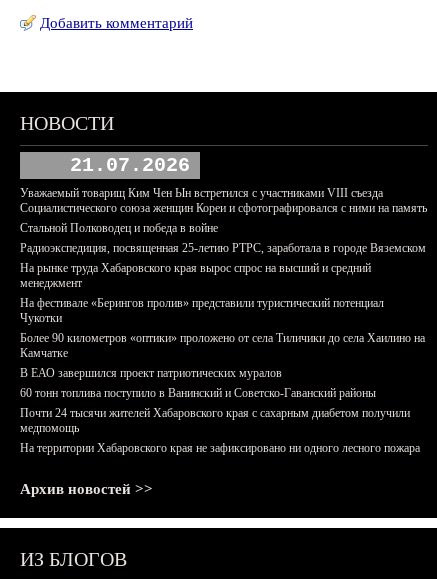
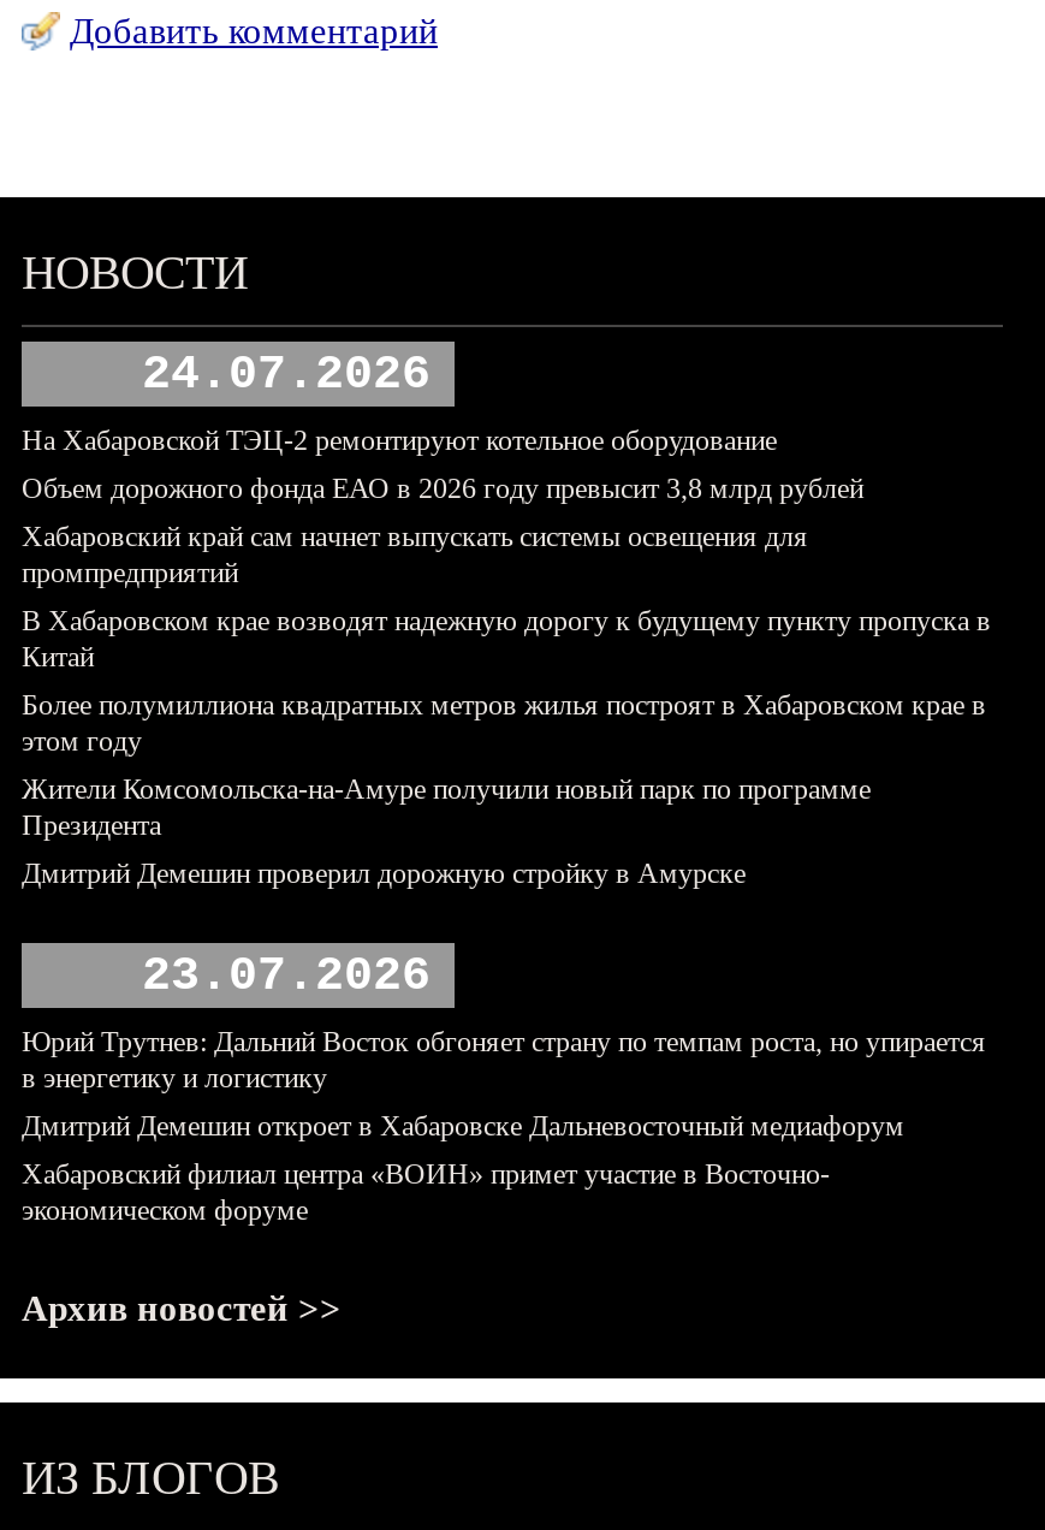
[20,154,427,455] 21.07.2026 | Уважаемый товарищ Ким Чен Ын встретился с участниками VIII съезда | Социалистического союза женщин Кореи и сфотографировался с ними на память | Стальной Полководец и победа в войне | Радиоэкспедиция, посвященная 25-летию РТРС, заработала в городе Вяземском | На рынке труда Хабаровского края вырос спрос на высший и средний | менеджмент | На фестивале «Берингов пролив» представили туристический потенциал | Чукотки | Более 90 километров «оптики» проложено от села Тиличики до села Хаилино на | Камчатке | В ЕАО завершился проект патриотических муралов | 60 тонн топлива поступило в Ванинский и Советско-Гаванский районы | Почти 24 тысячи жителей Хабаровского края с сахарным диабетом получили | медпомощь | На территории Хабаровского края не зафиксировано ни одного лесного пожара -> [22,346,991,1227] 24.07.2026 | На Хабаровской ТЭЦ-2 ремонтируют котельное оборудование | Объем дорожного фонда ЕАО в 2026 году превысит 3,8 млрд рублей | Хабаровский край сам начнет выпускать системы освещения для | промпредприятий | В Хабаровском крае возводят надежную дорогу к будущему пункту пропуска в | Китай | Более полумиллиона квадратных метров жилья построят в Хабаровском крае в | этом году | Жители Комсомольска-на-Амуре получили новый парк по программе | Президента | Дмитрий Демешин проверил дорожную стройку в Амурске | 23.07.2026 | Юрий Трутнев: Дальний Восток обгоняет страну по темпам роста, но упирается | в энергетику и логистику | Дмитрий Демешин откроет в Хабаровске Дальневосточный медиафорум | Хабаровский филиал центра «ВОИН» примет участие в Восточно- | экономическом форуме

